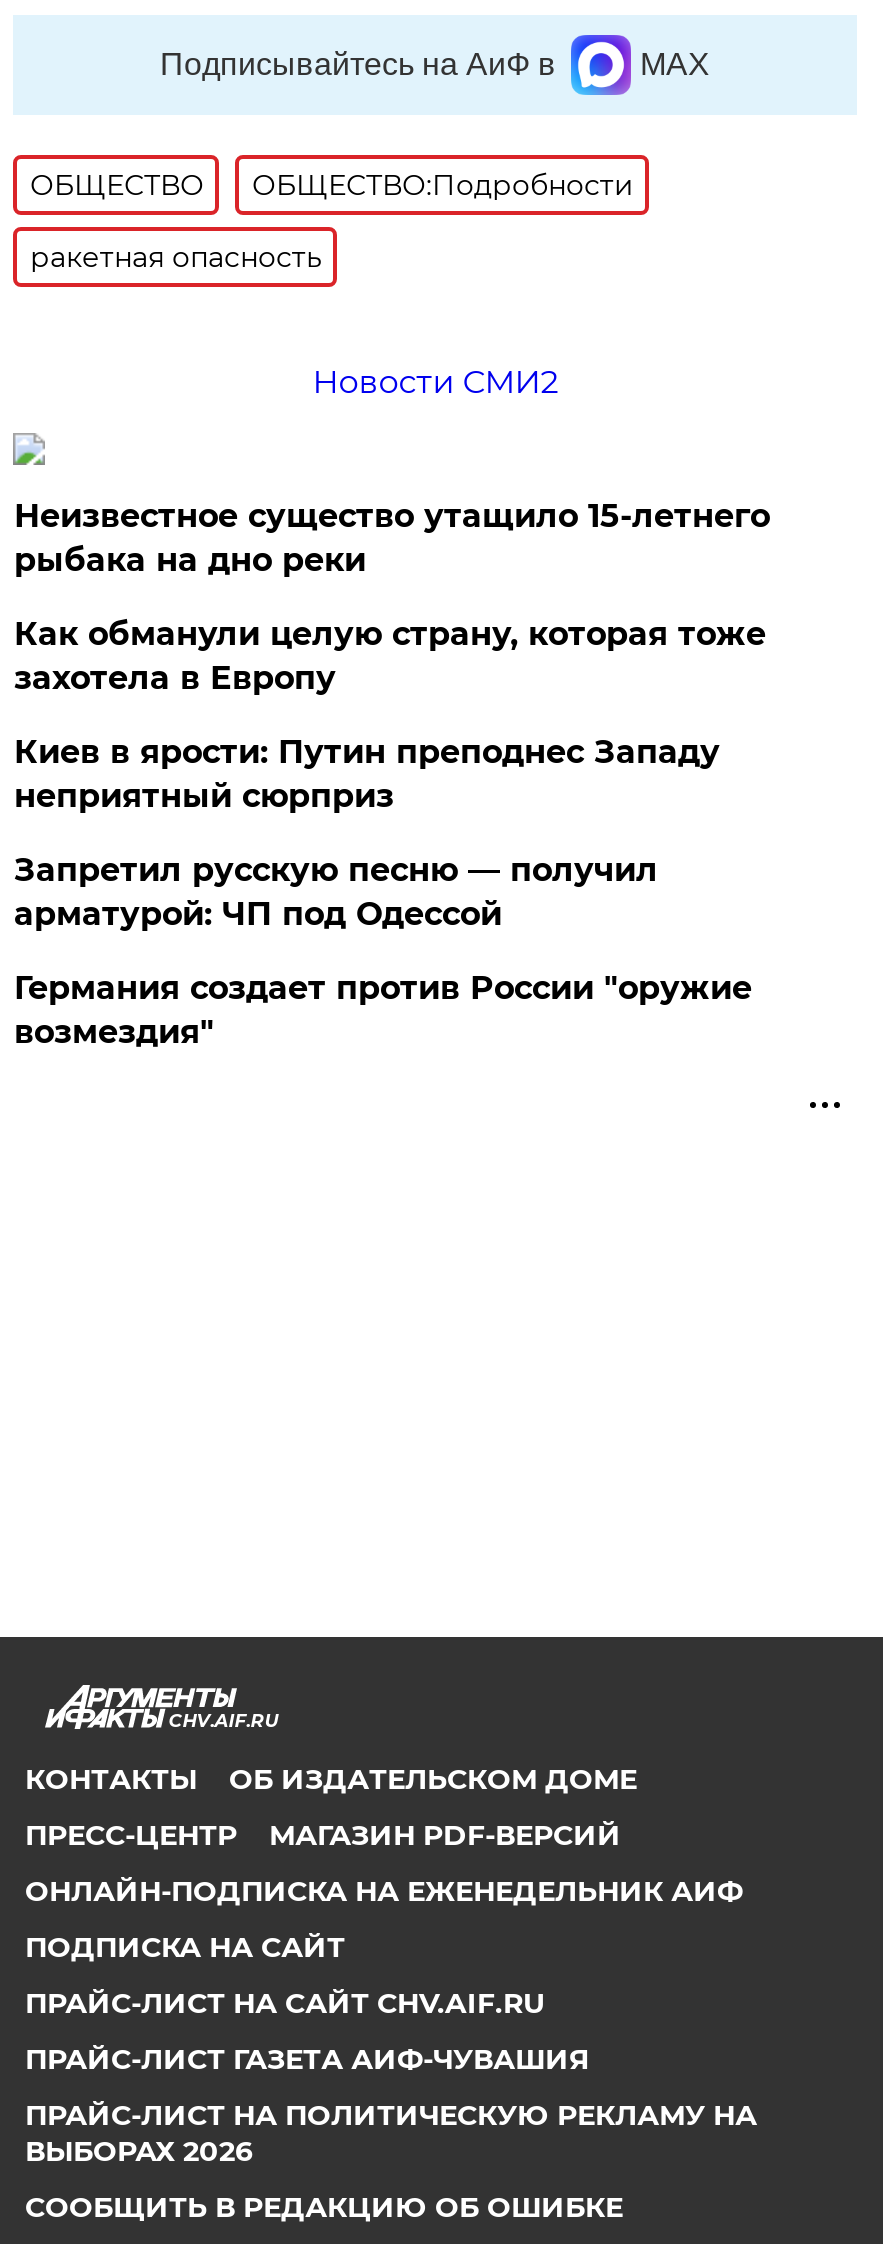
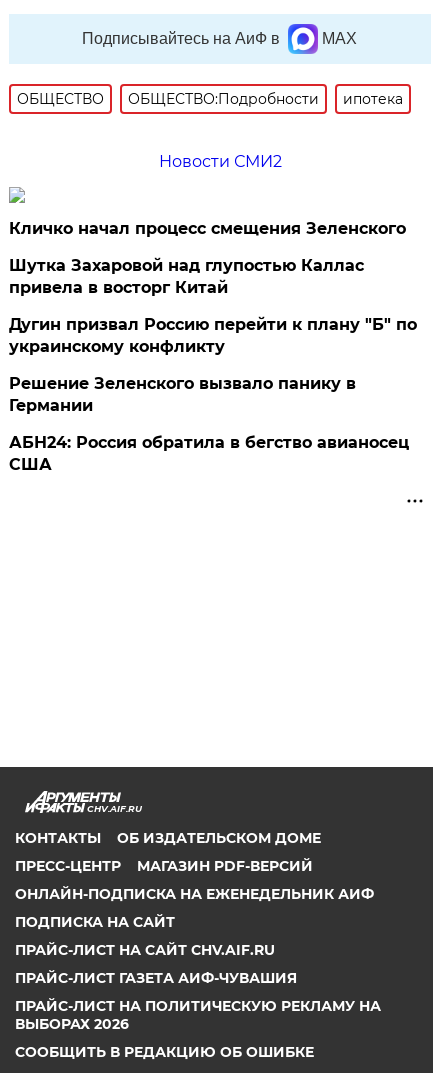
[30,239,322,275] ракетная опасность -> [343,90,403,108] ипотека
[14,497,770,579] Неизвестное существо утащило 15-летнего | рыбака на дно реки -> [9,219,406,238] Кличко начал процесс смещения Зеленского
[14,615,766,697] Как обманули целую страну, которая тоже | захотела в Европу -> [9,256,364,297] Шутка Захаровой над глупостью Каллас | привела в восторг Китай
[14,733,720,815] Киев в ярости: Путин преподнес Западу | неприятный сюрприз -> [9,315,417,356] Дугин призвал Россию перейти к плану "Б" по | украинскому конфликту
[14,851,658,933] Запретил русскую песню — получил | арматурой: ЧП под Одессой -> [9,374,356,415] Решение Зеленского вызвало панику в | Германии
[14,969,752,1051] Германия создает против России "оружие | возмездия" -> [9,433,409,474] АБН24: Россия обратила в бегство авианосец | США

